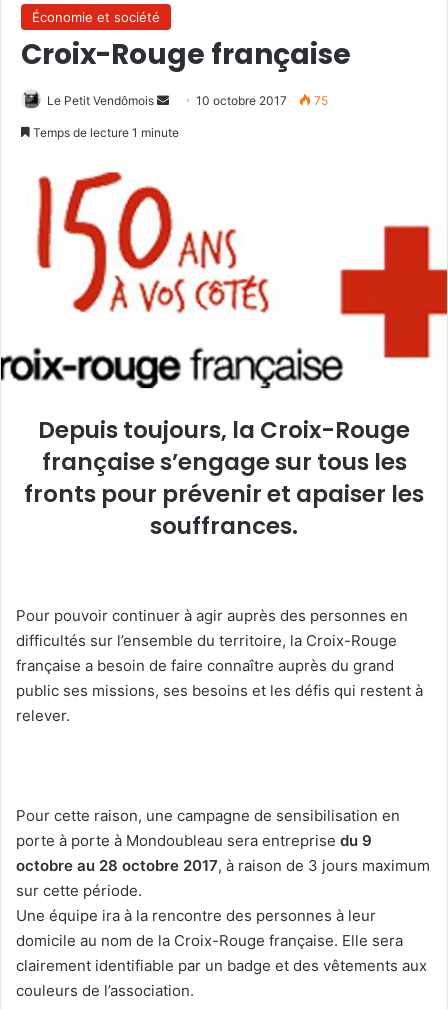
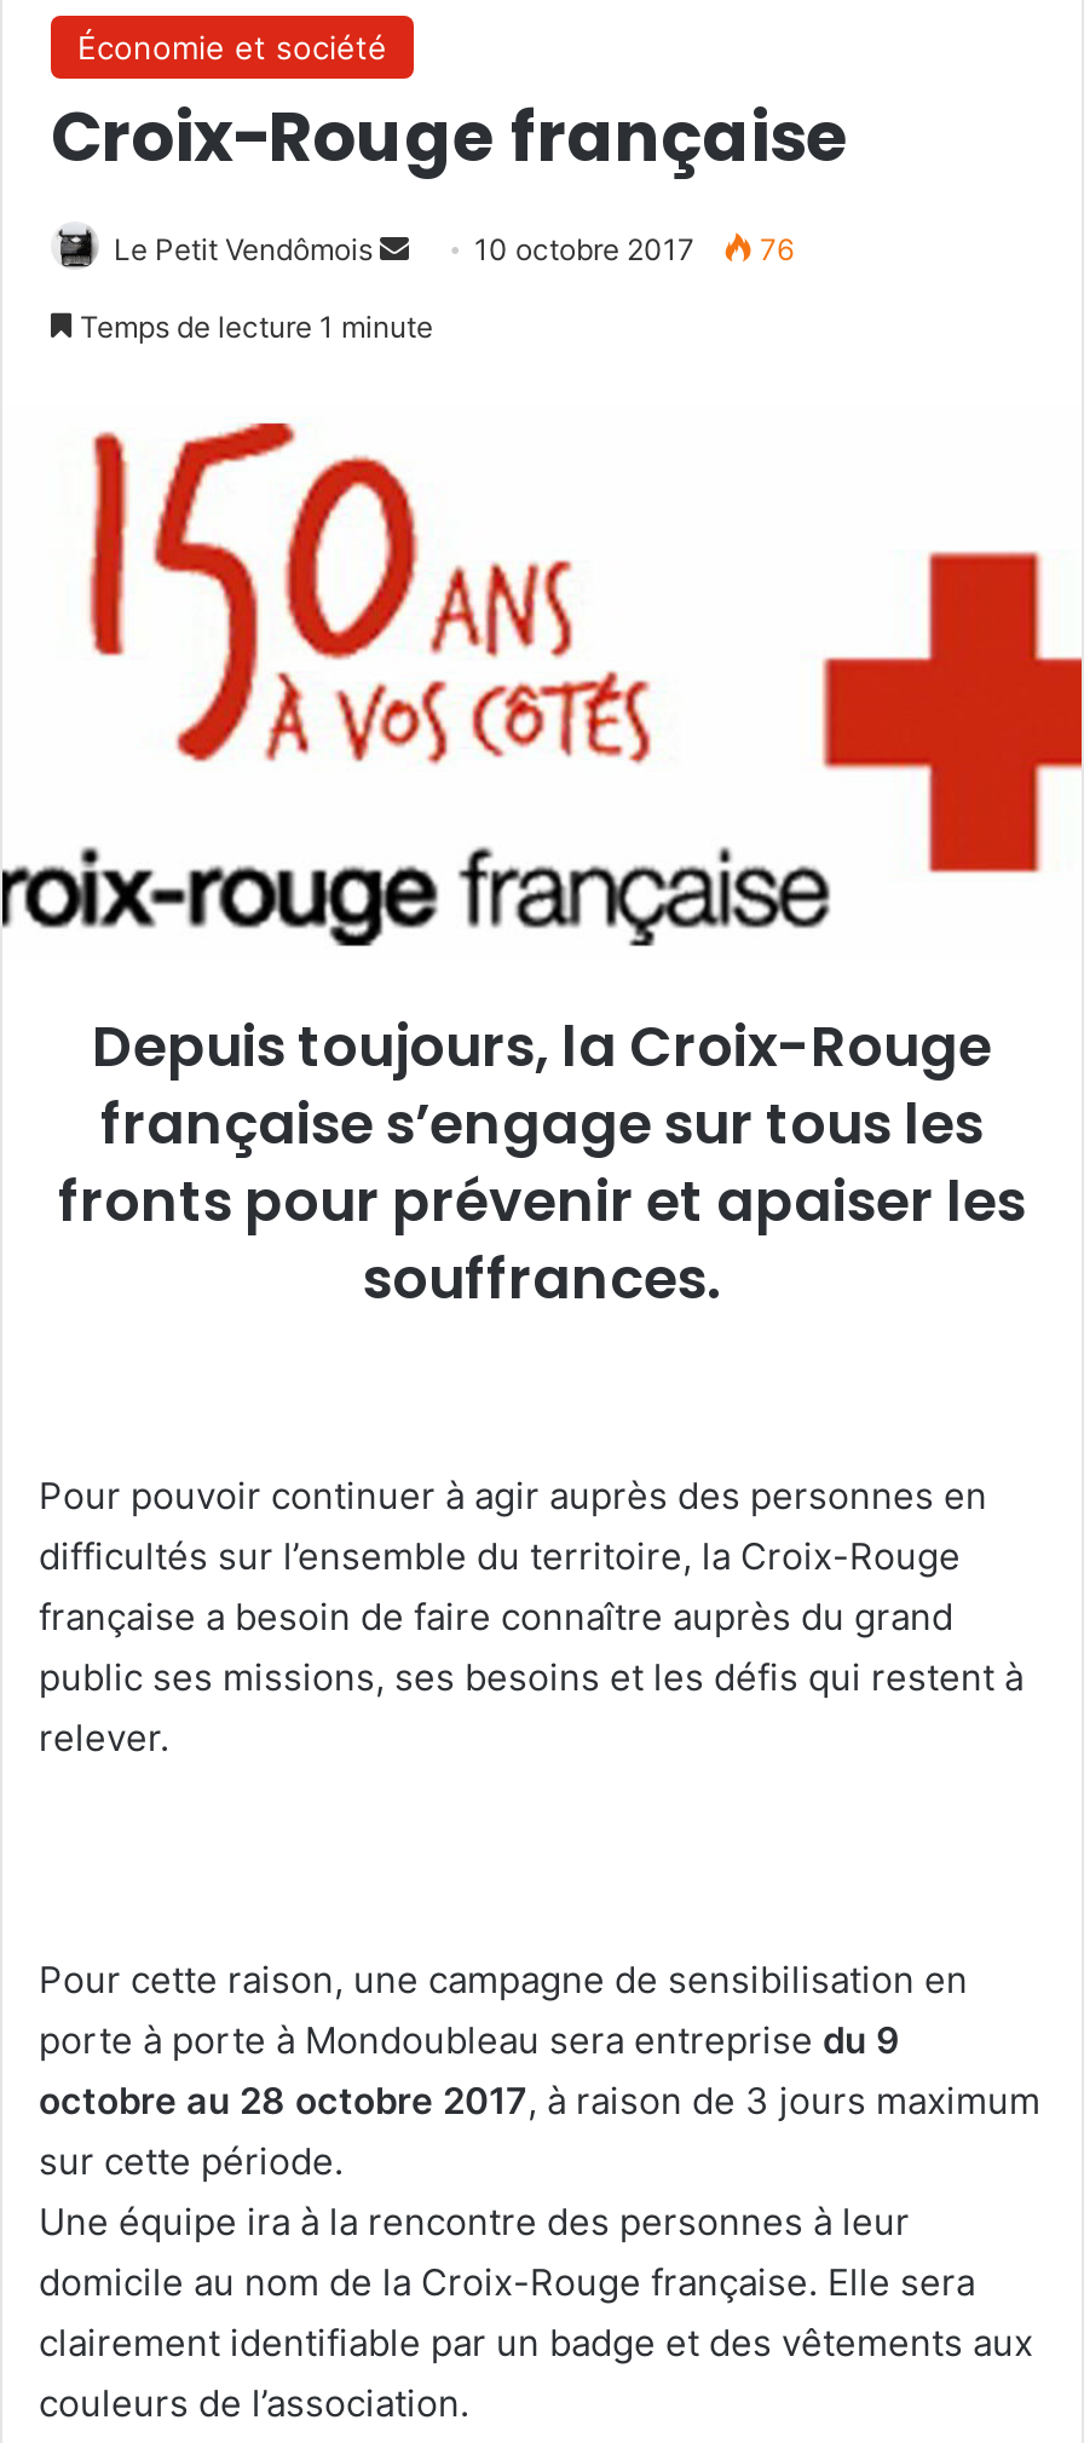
[311,93,328,108] 75 -> [753,231,794,268] 76

